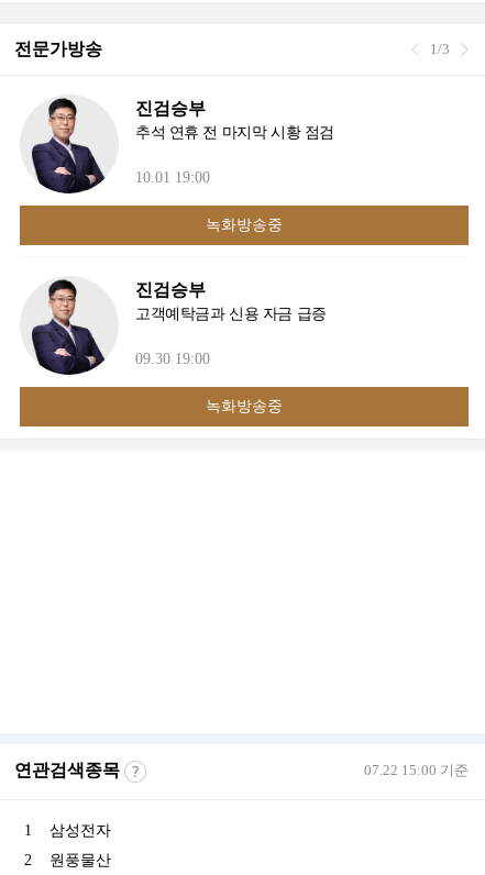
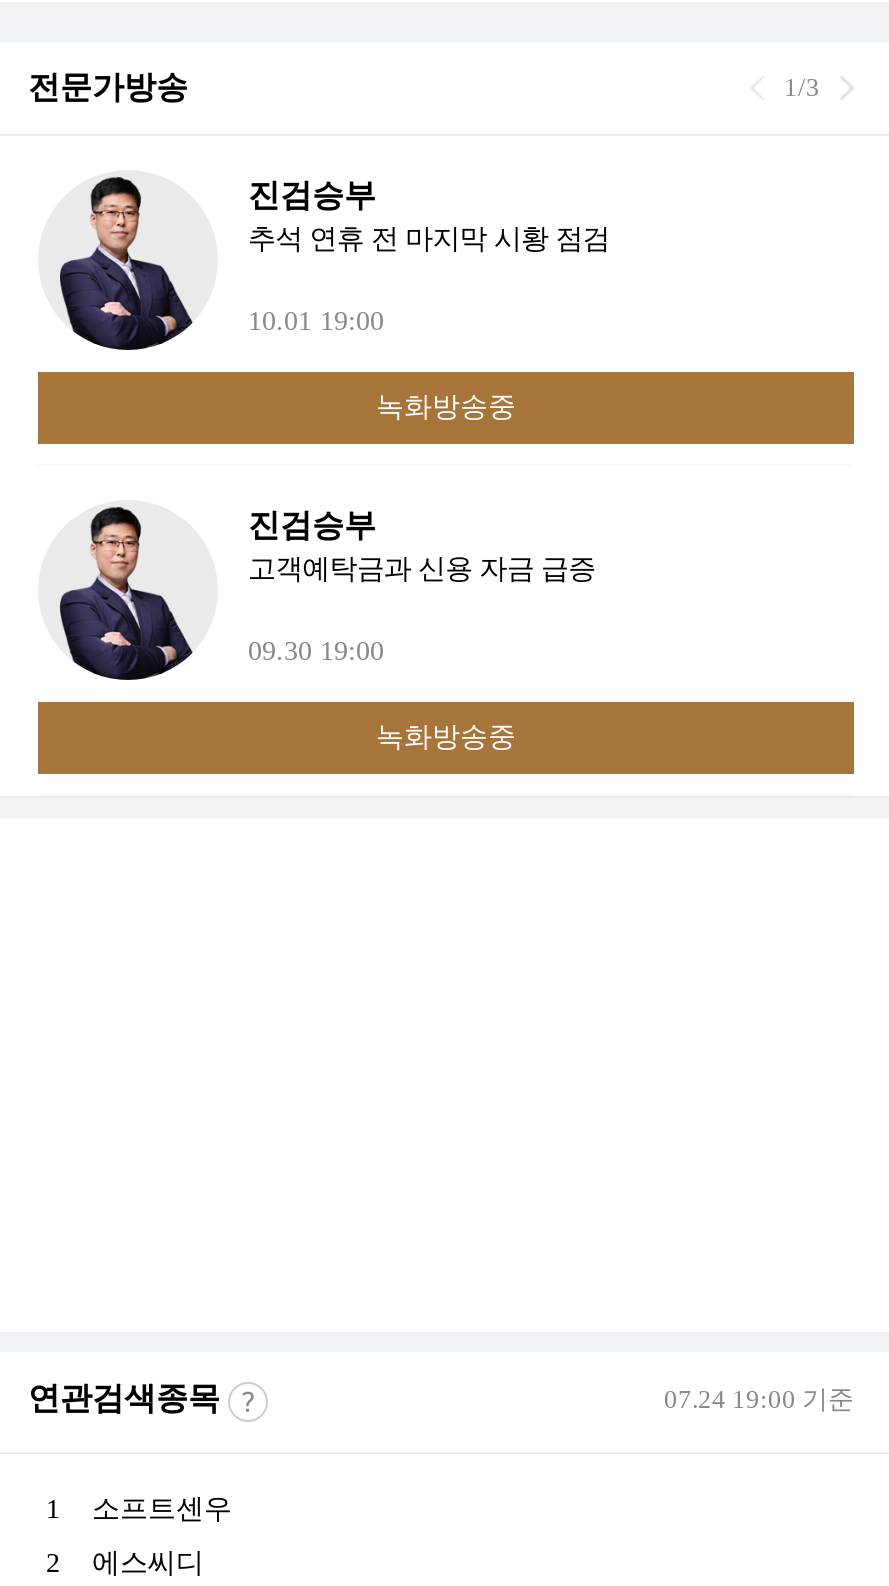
[364,762,469,778] 07.22 15:00 기준 -> [664,1384,854,1414] 07.24 19:00 기준
[49,822,111,839] 삼성전자 -> [92,1494,232,1524] 소프트센우
[49,851,111,868] 원풍물산 -> [92,1547,204,1577] 에스씨디

